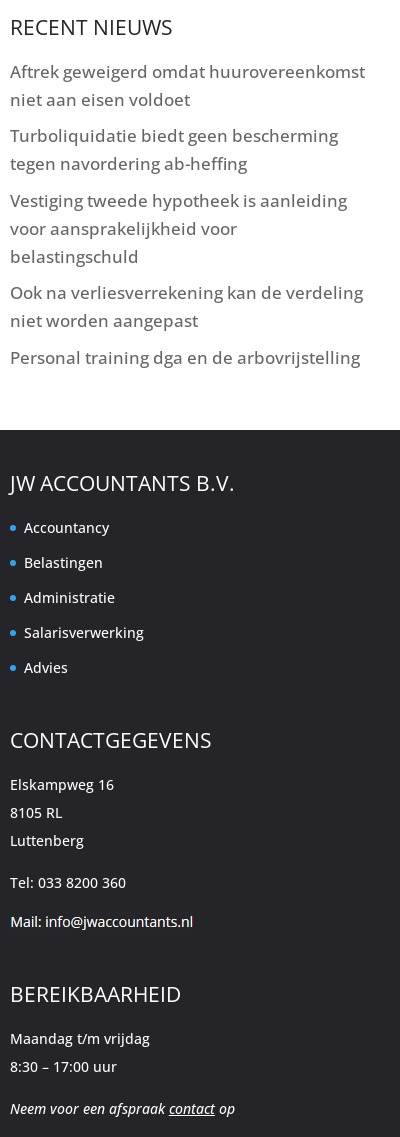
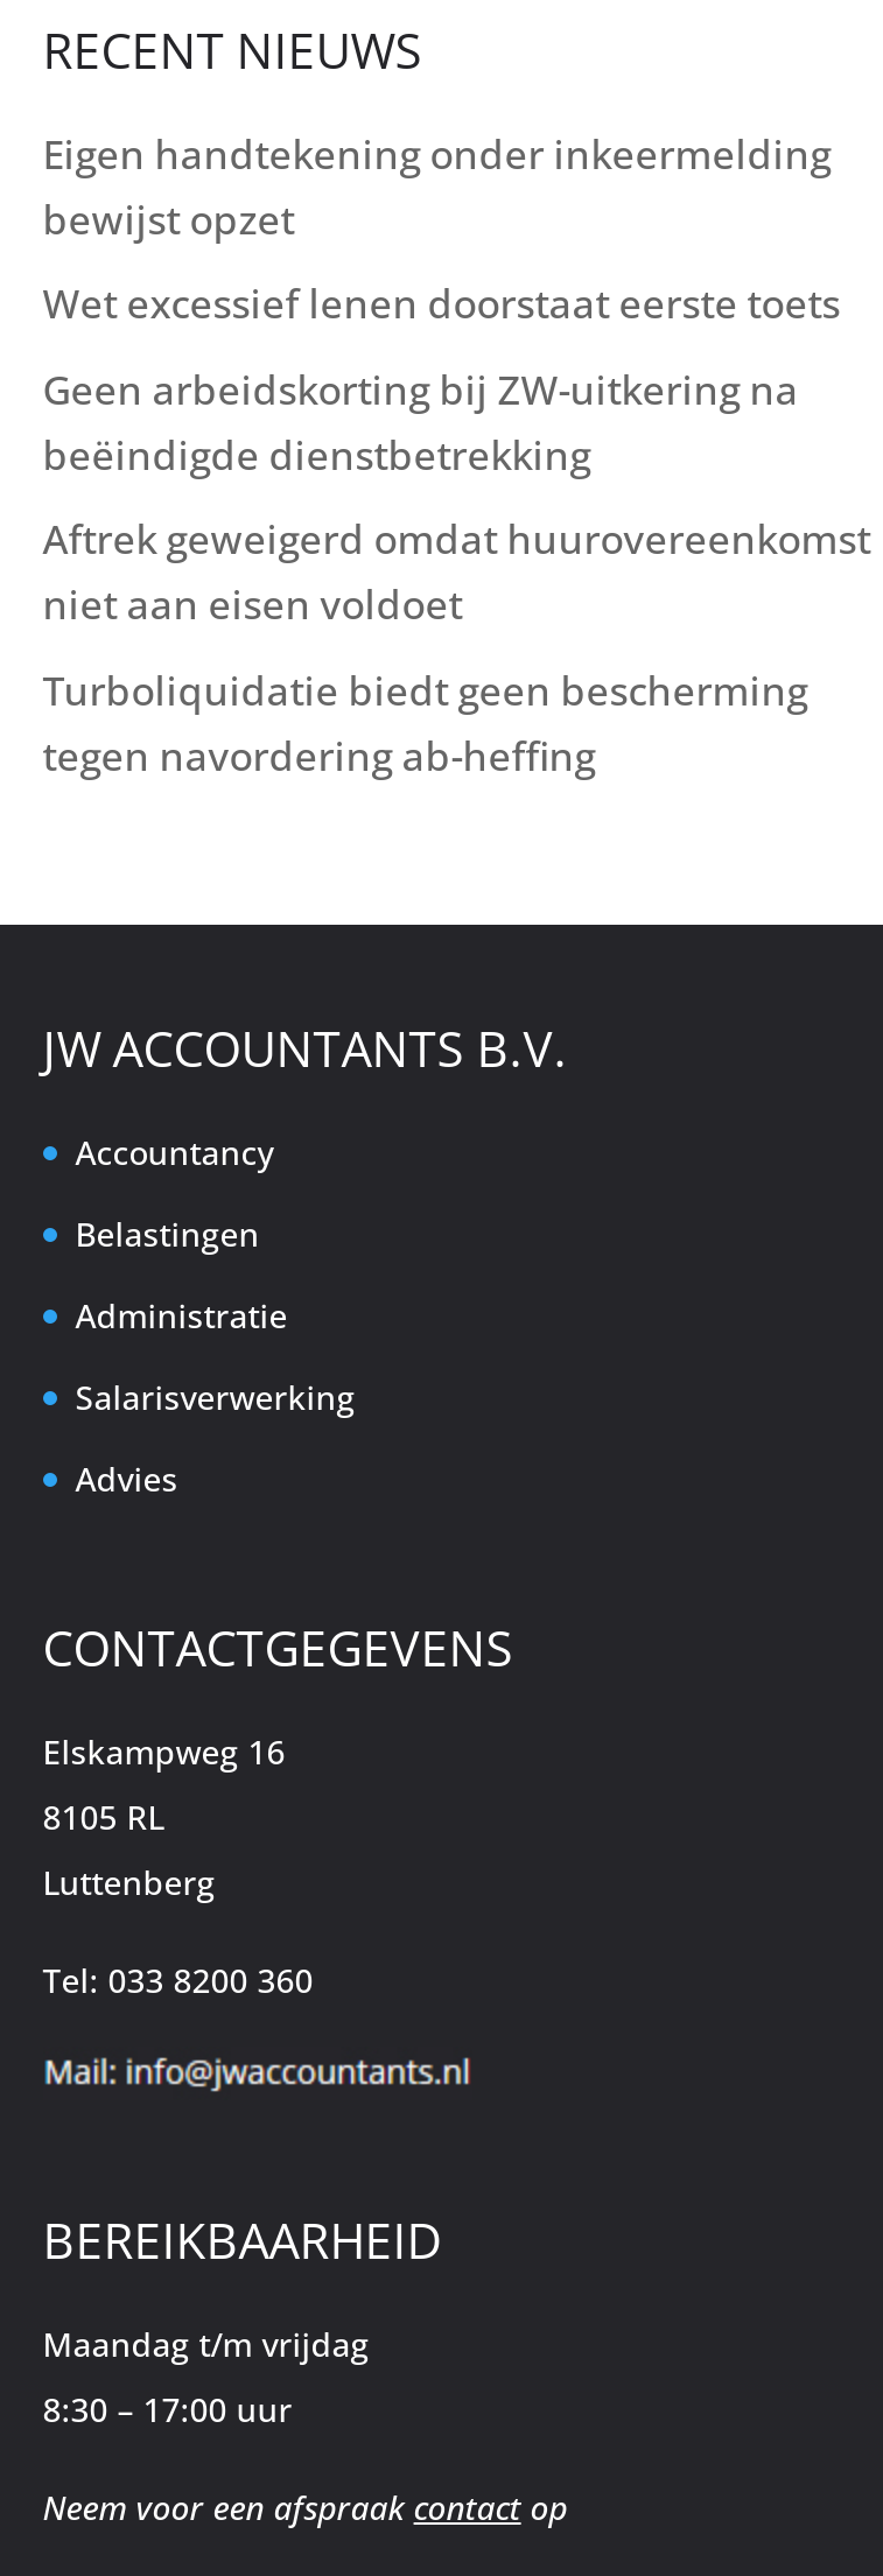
none -> [43,127,841,481] Eigen handtekening onder inkeermelding | bewijst opzet | Wet excessief lenen doorstaat eerste toets | Geen arbeidskorting bij ZW-uitkering na | beëindigde dienstbetrekking
moved [10,60,365,175] -> [43,513,871,782]: Aftrek geweigerd omdat huurovereenkomst | niet aan eisen voldoet | Turboliquidatie biedt geen bescherming | tegen navordering ab-heffing
[10,189,363,369] Vestiging tweede hypotheek is aanleiding | voor aansprakelijkheid voor | belastingschuld | Ook na verliesverrekening kan de verdeling | niet worden aangepast | Personal training dga en de arbovrijstelling -> none

